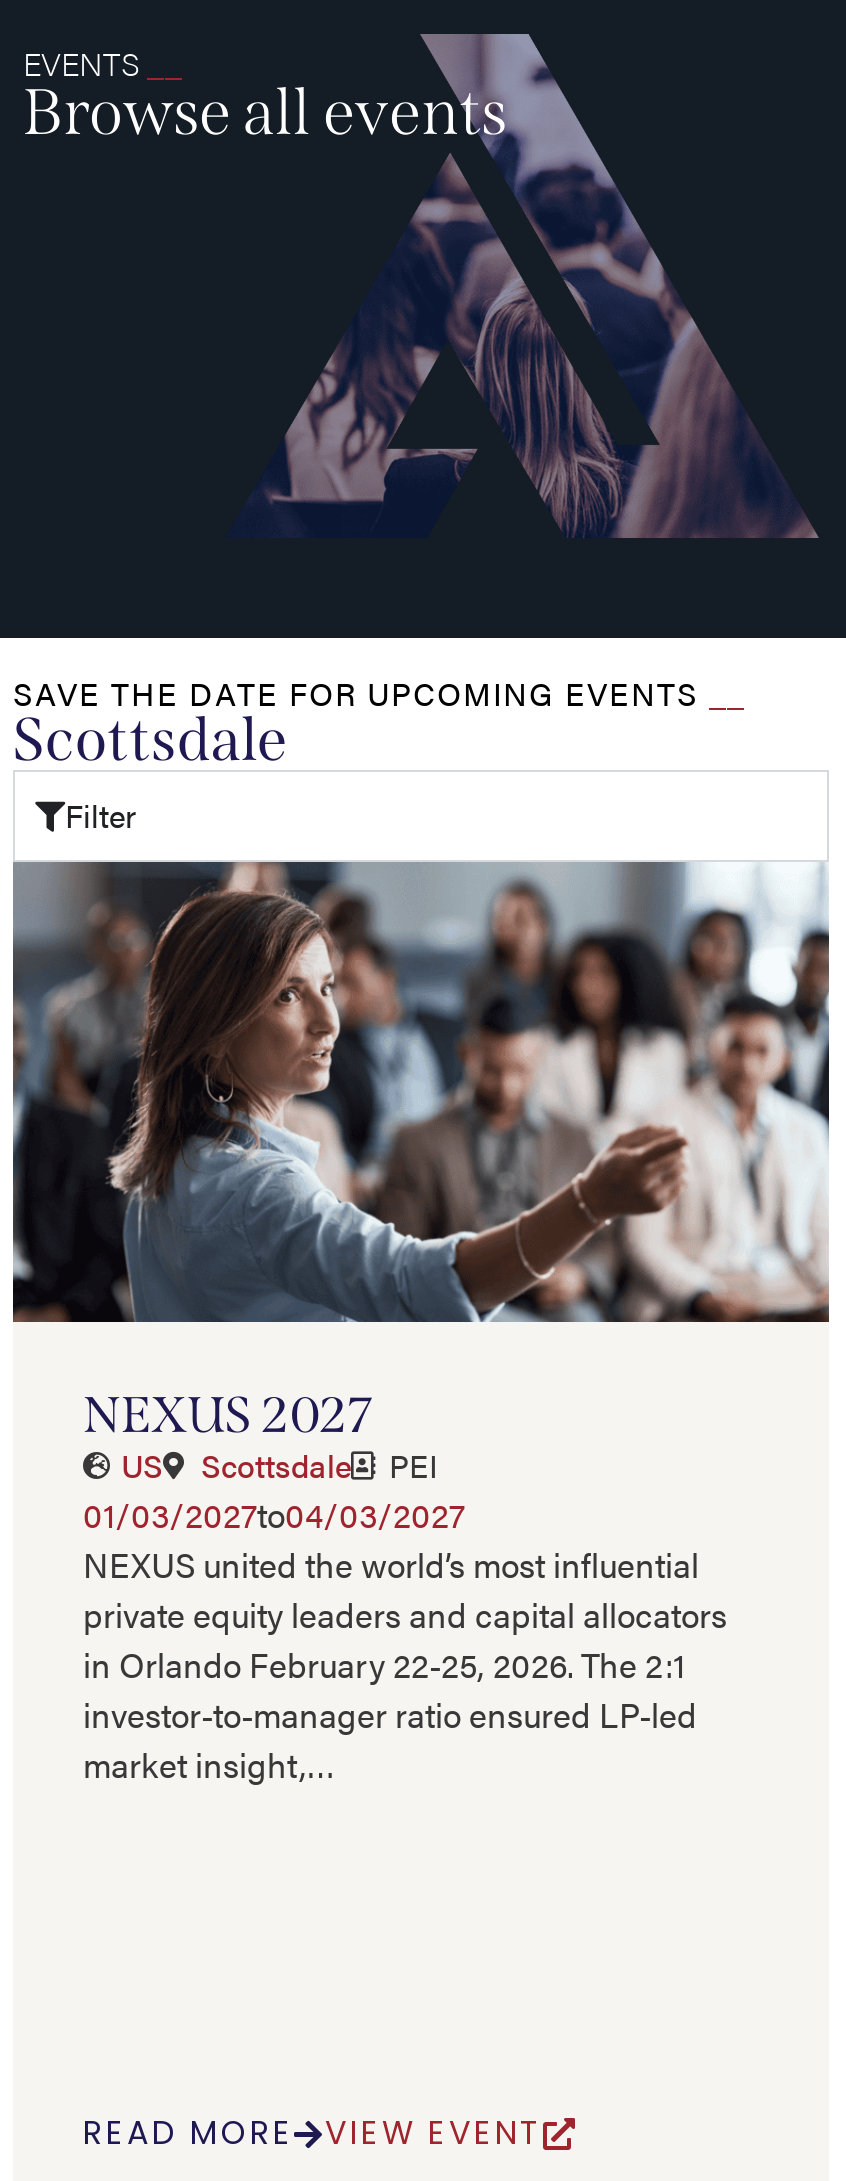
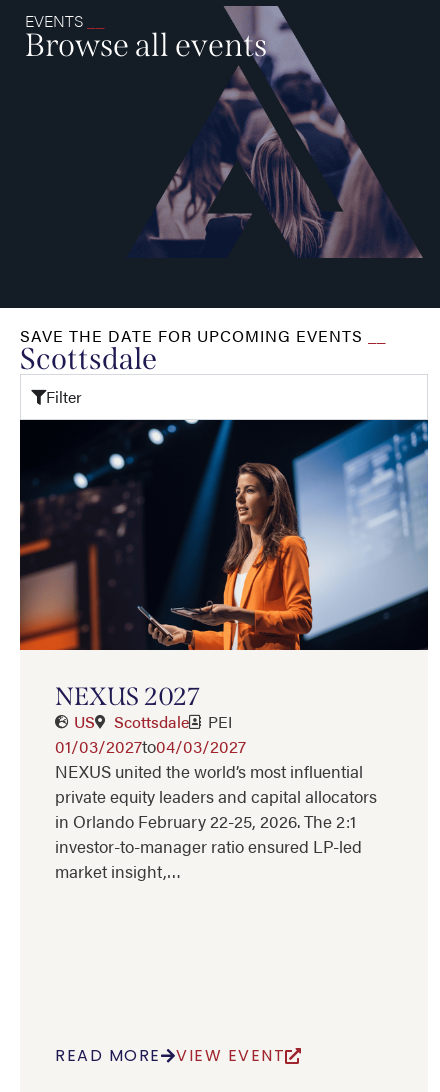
[11,860,831,1324] [image] -> [19,419,429,651] [image]

